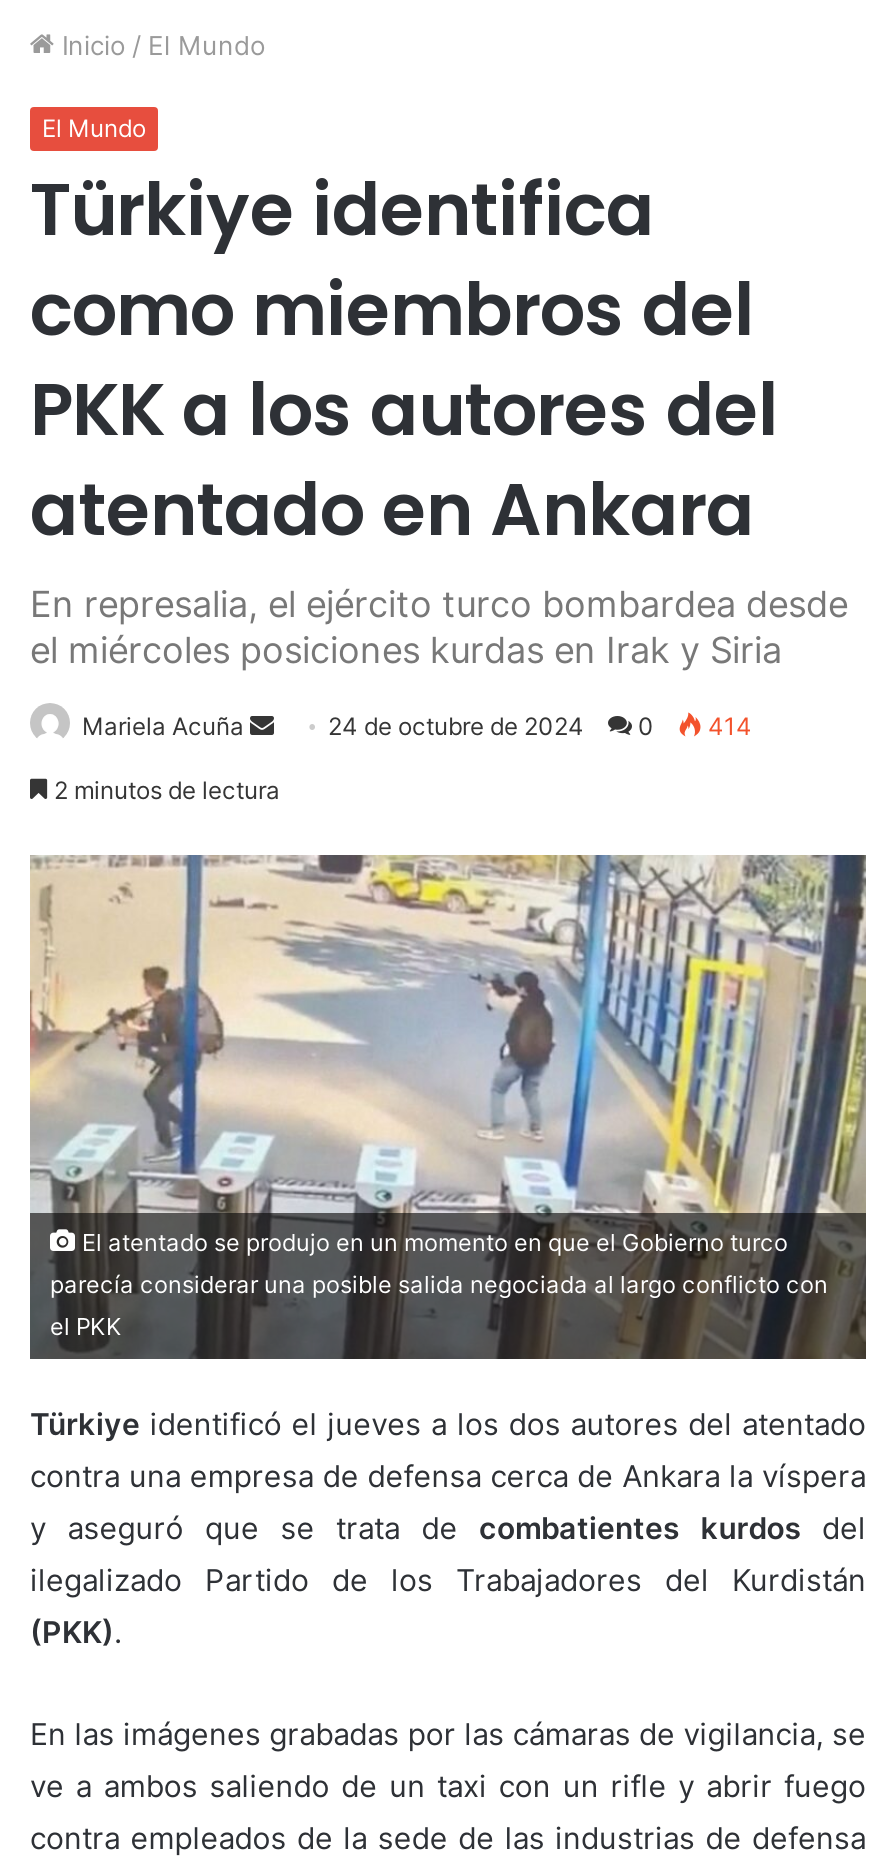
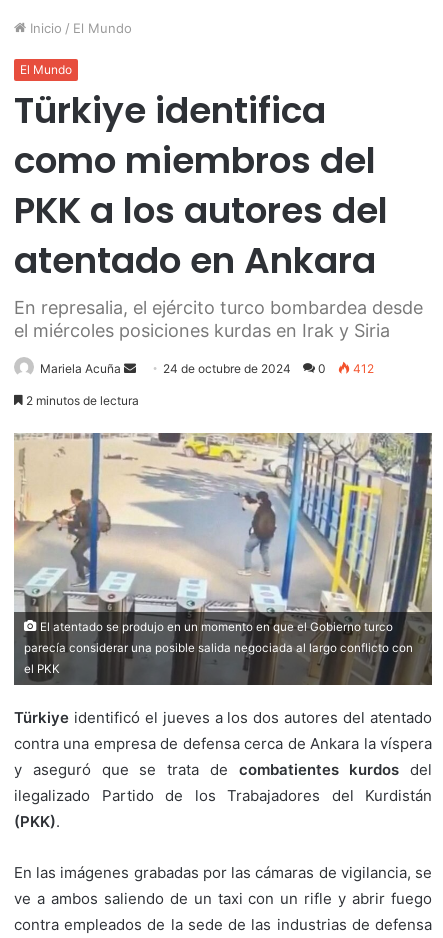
[702,711,752,741] 414 -> [350,361,374,376] 412

